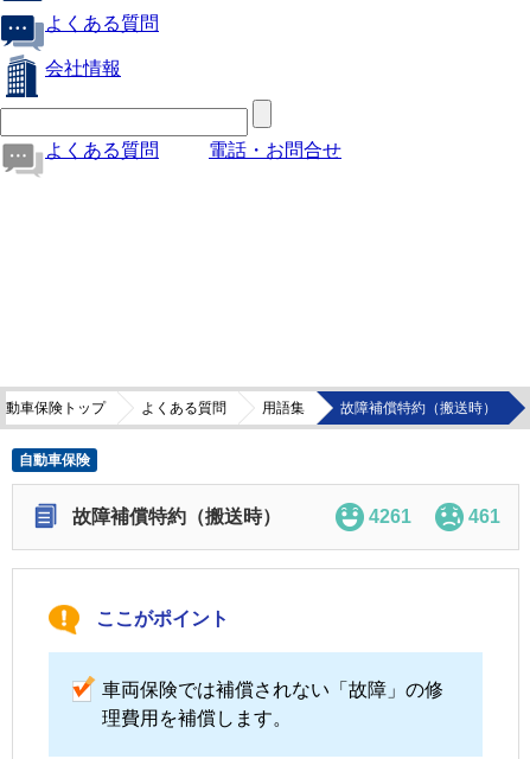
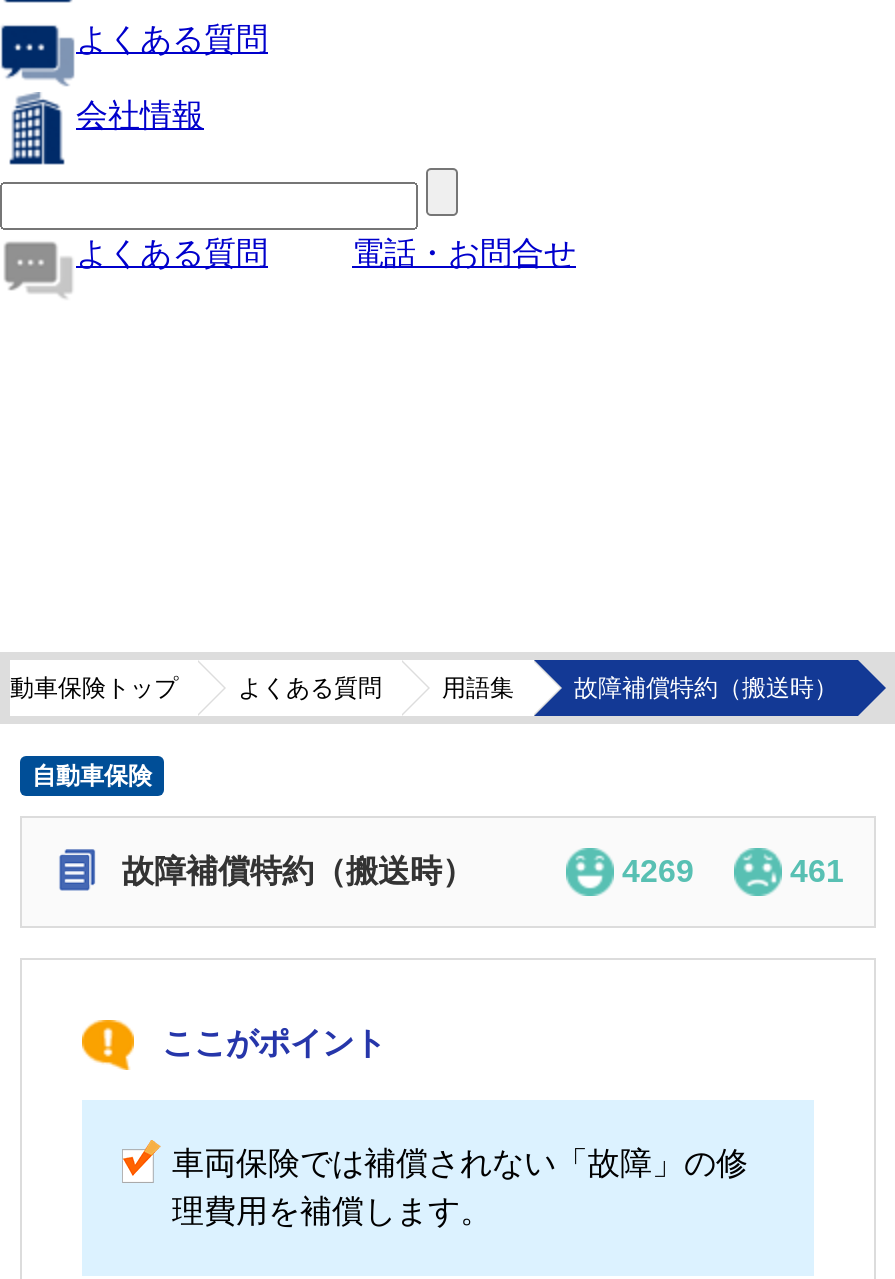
[369,506,411,527] 4261 -> [622,854,694,888] 4269

